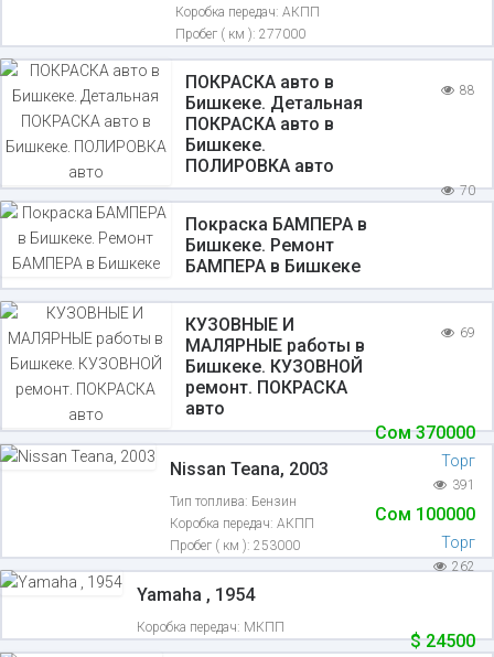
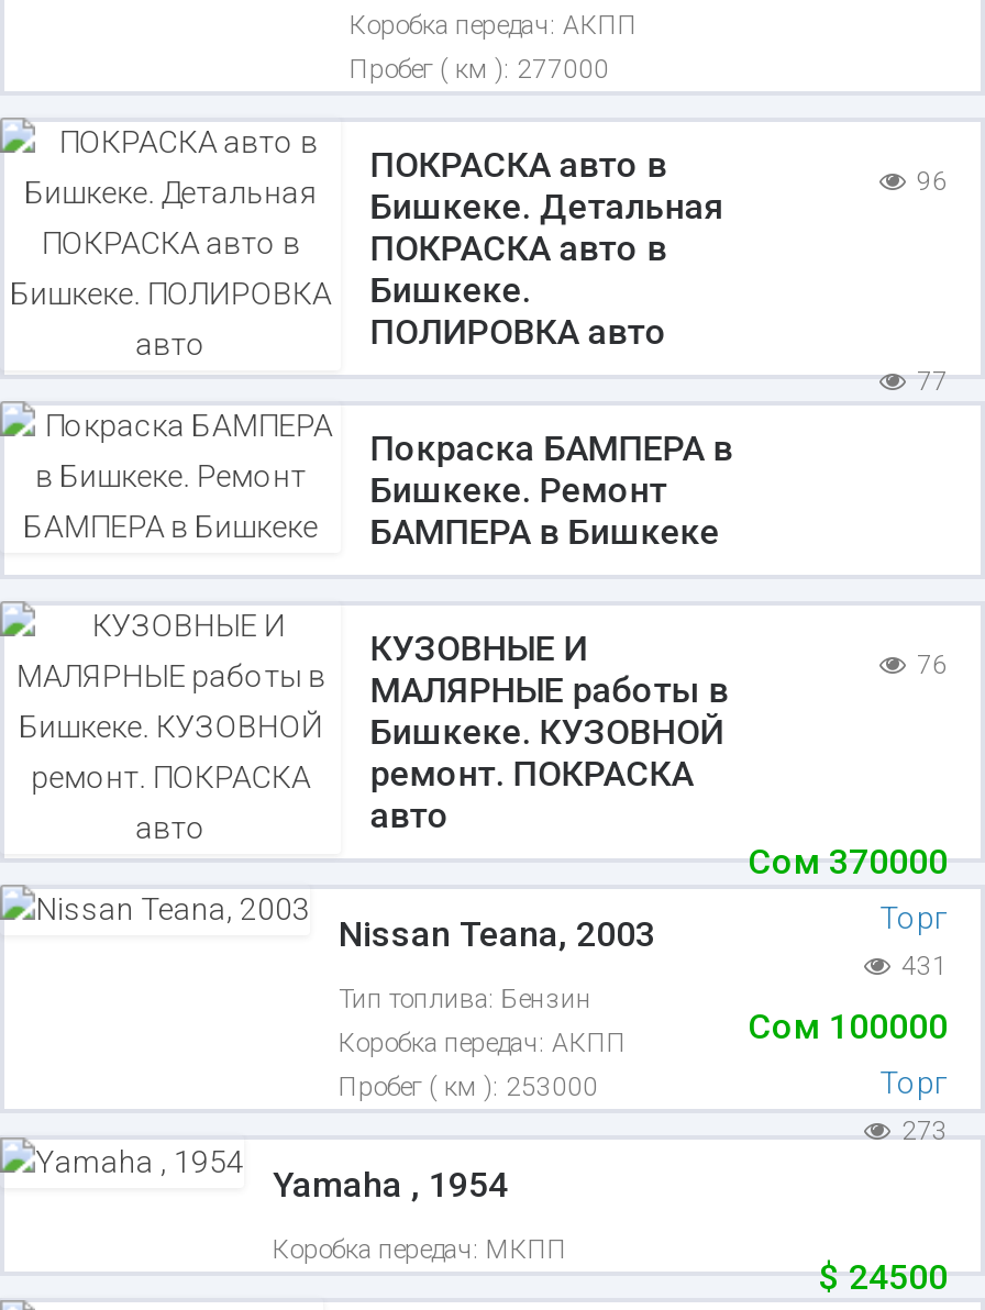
[460,83,475,98] 88 -> [917,166,948,196] 96
[460,183,475,199] 70 -> [917,366,948,396] 77
[460,326,475,341] 69 -> [917,649,948,680] 76
[452,477,475,493] 391 -> [901,952,948,982] 431
[452,559,475,575] 262 -> [901,1115,948,1146] 273

